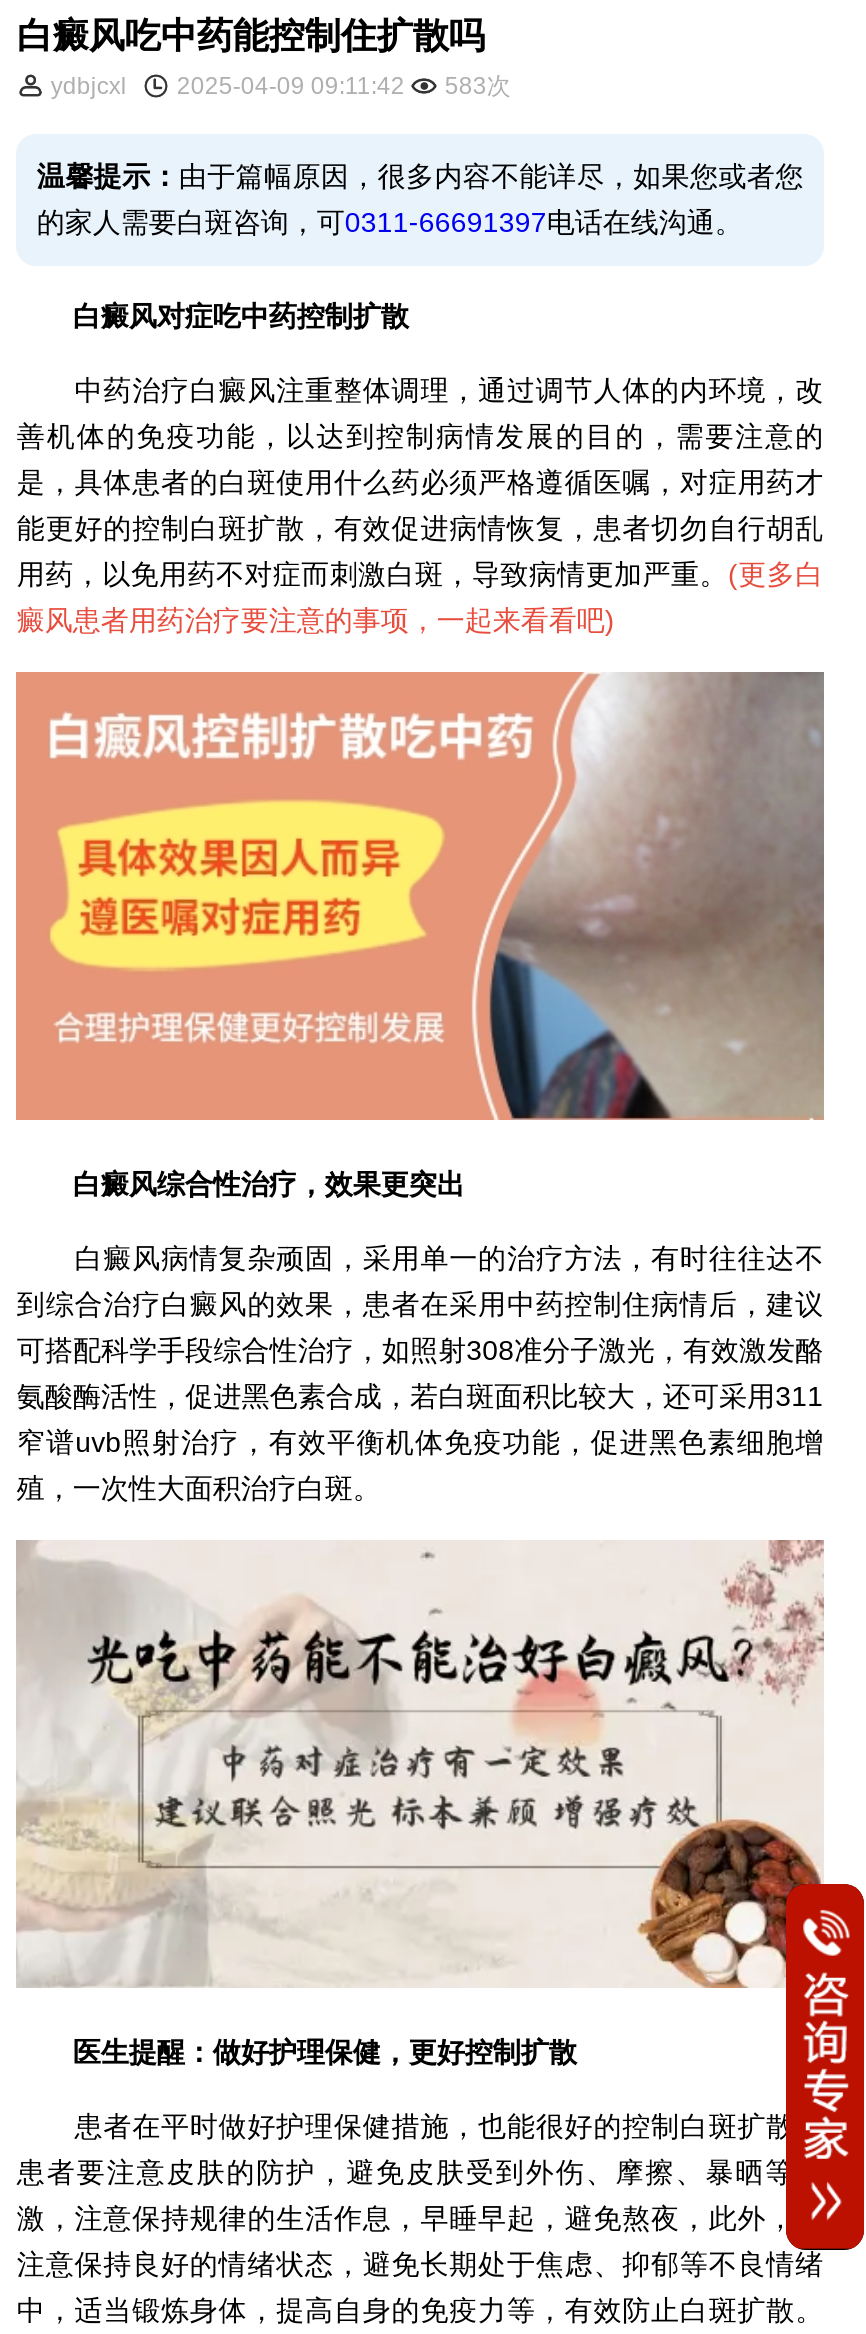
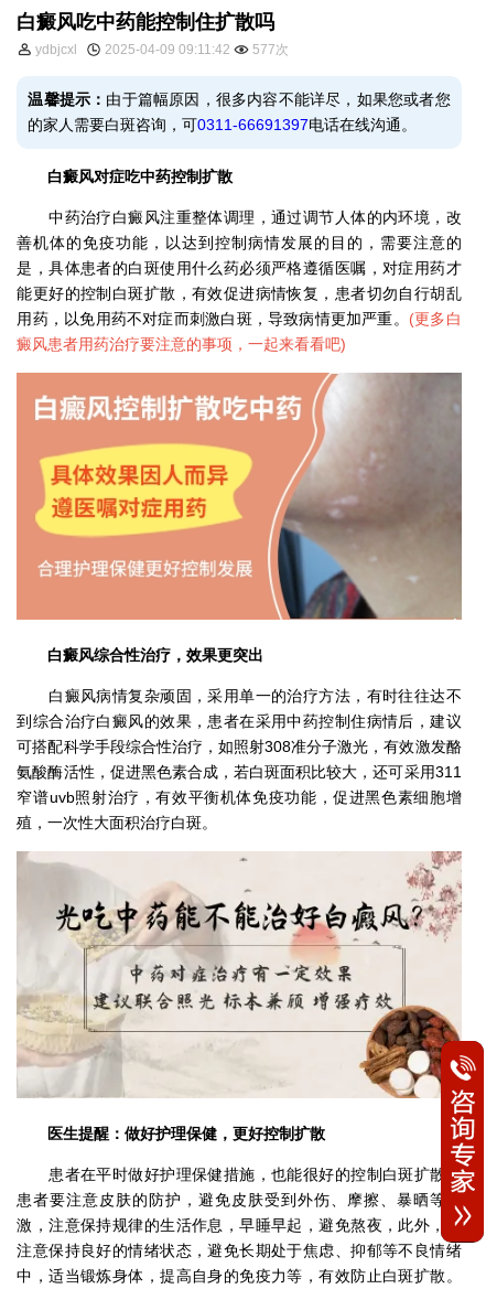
[45,72,511,100] ydbjcxl 2025-04-09 09:11:42 583次 -> [32,42,289,57] ydbjcxl 2025-04-09 09:11:42 577次

